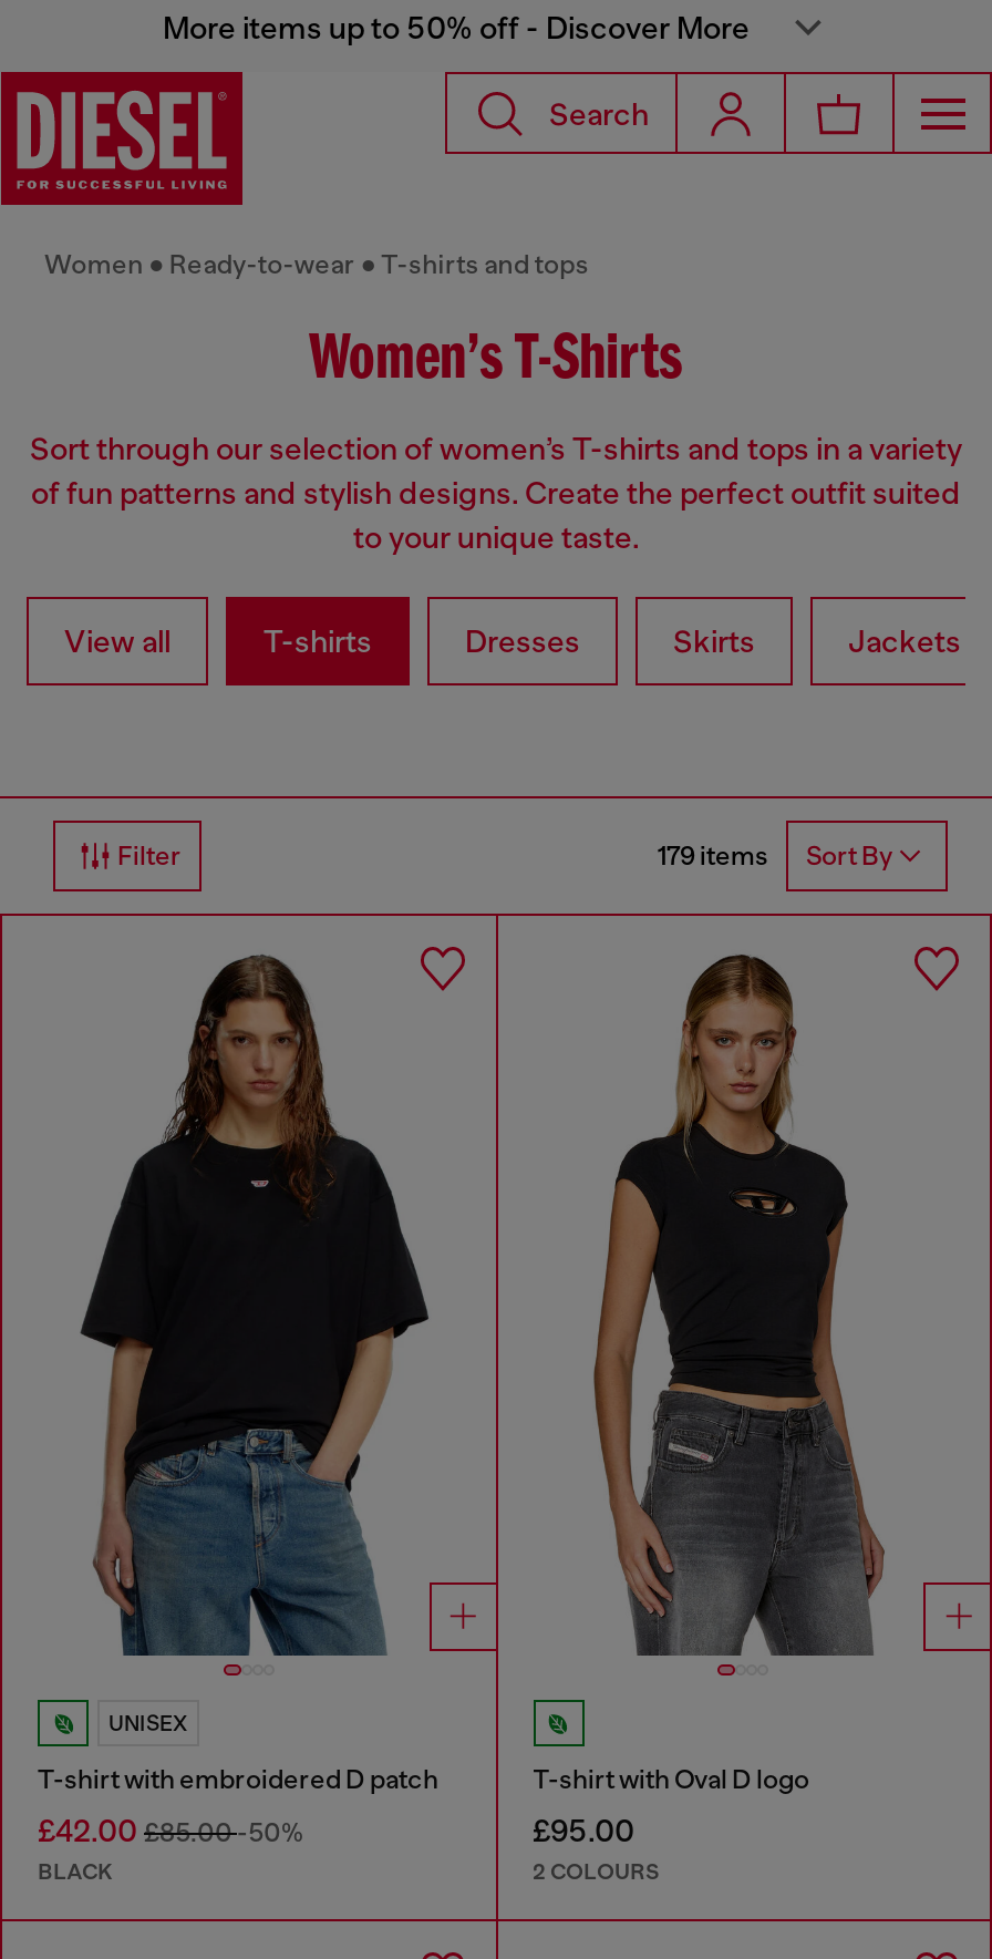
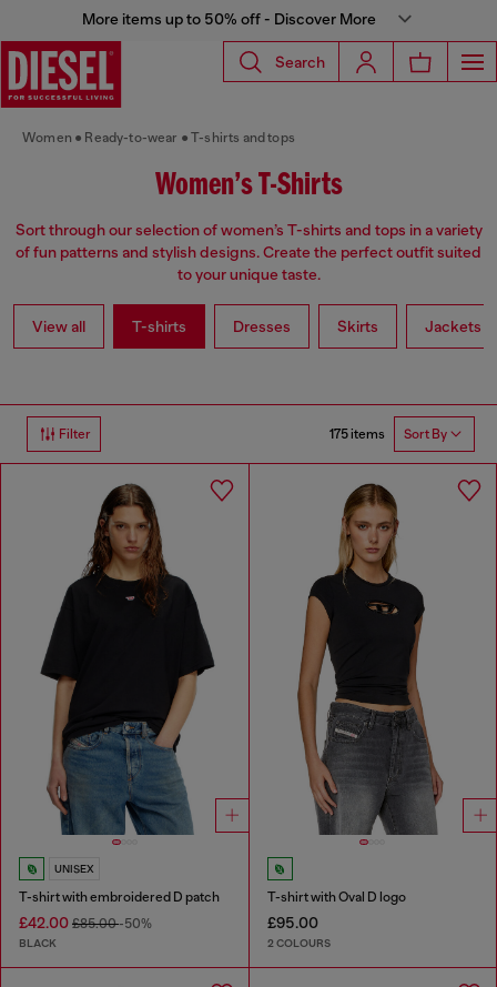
[658,840,892,872] 179 items Sort By -> [329,426,447,442] 175 items Sort By

